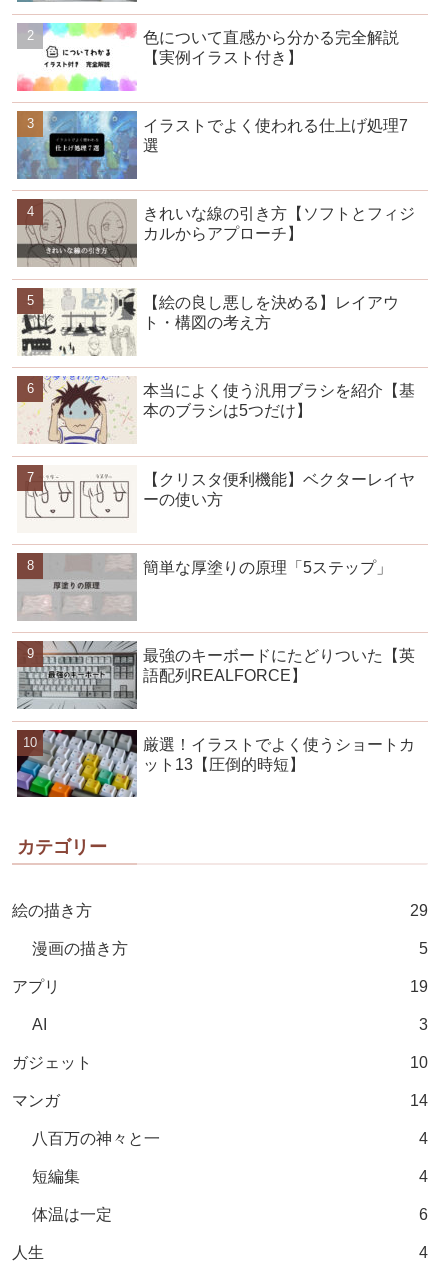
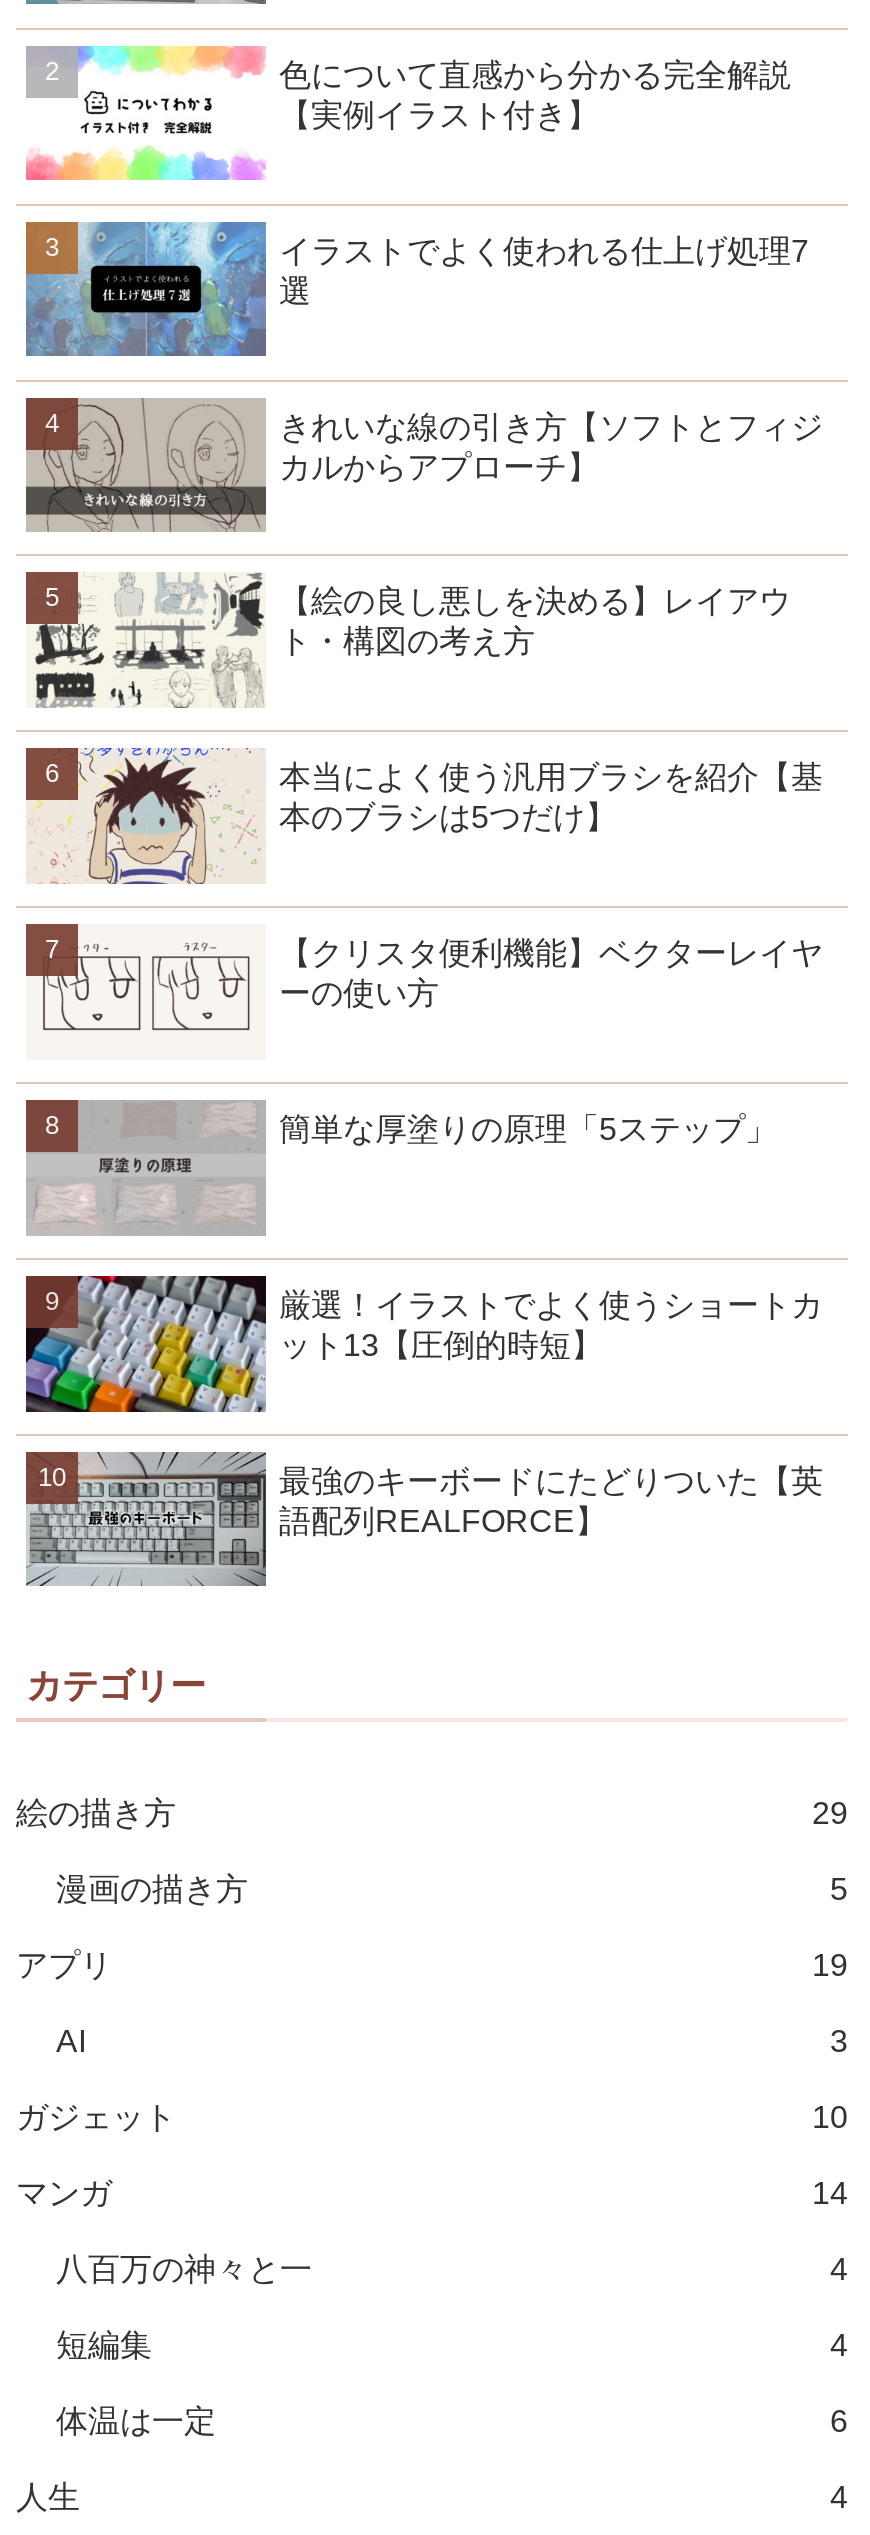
moved [16,641,415,710] -> [24,1450,823,1588]: [image] | 最強のキーボードにたどりついた【英 | 語配列REALFORCE】
moved [16,729,415,798] -> [24,1274,823,1414]: [image] | 厳選！イラストでよく使うショートカ | ット13【圧倒的時短】

